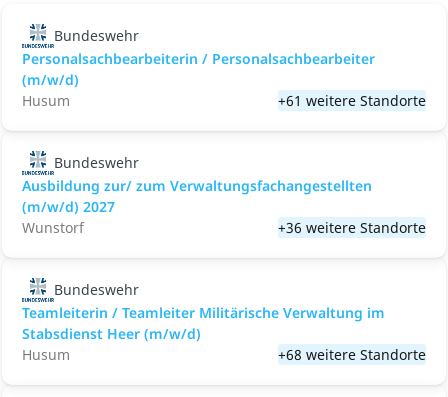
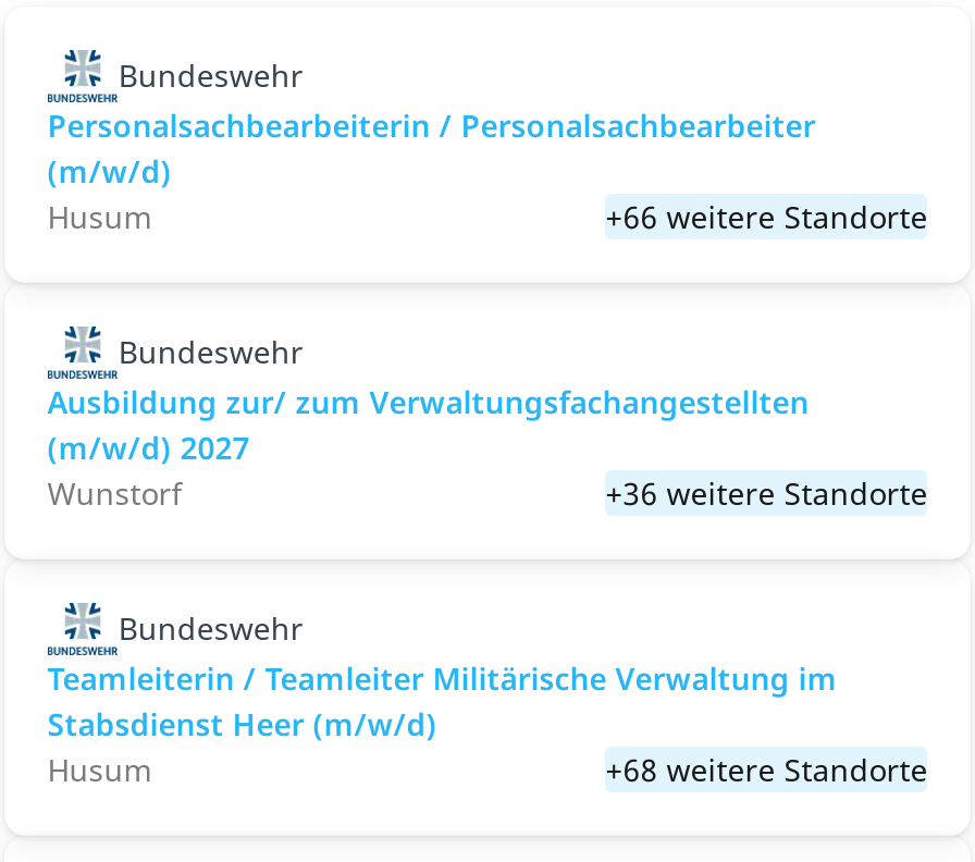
[278,91,426,110] +61 weitere Standorte -> [605,196,928,237] +66 weitere Standorte

